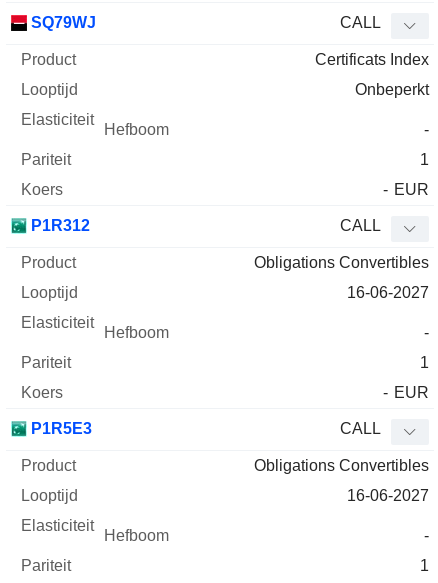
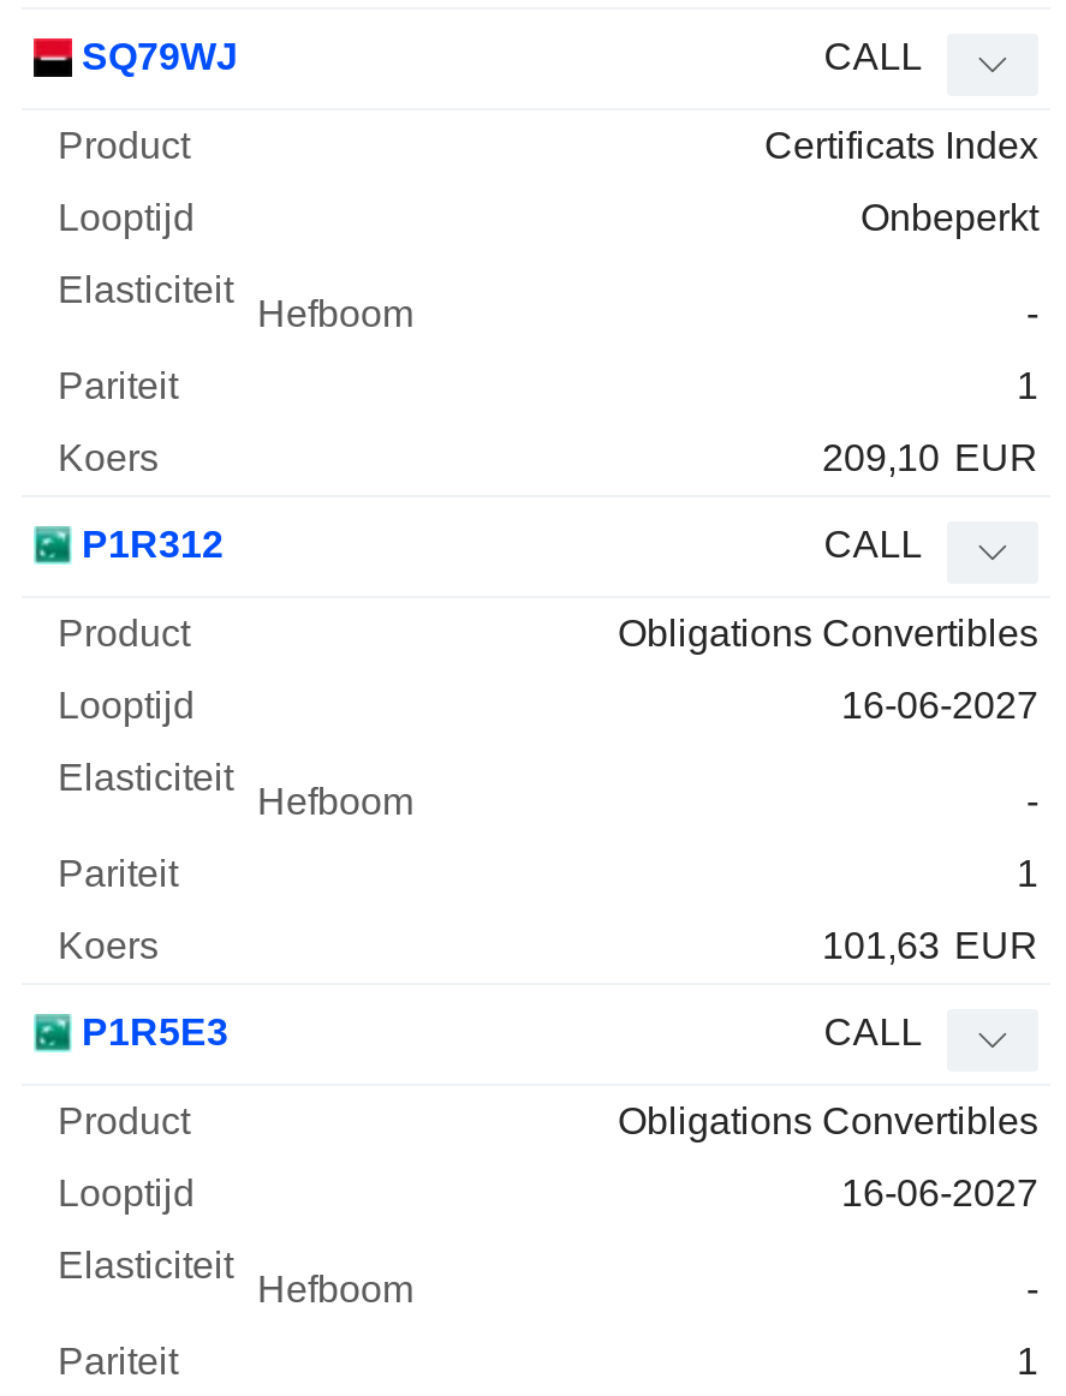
[383,181,429,198] - EUR -> [822,438,1038,479] 209,10 EUR
[383,384,429,401] - EUR -> [822,926,1038,966] 101,63 EUR

